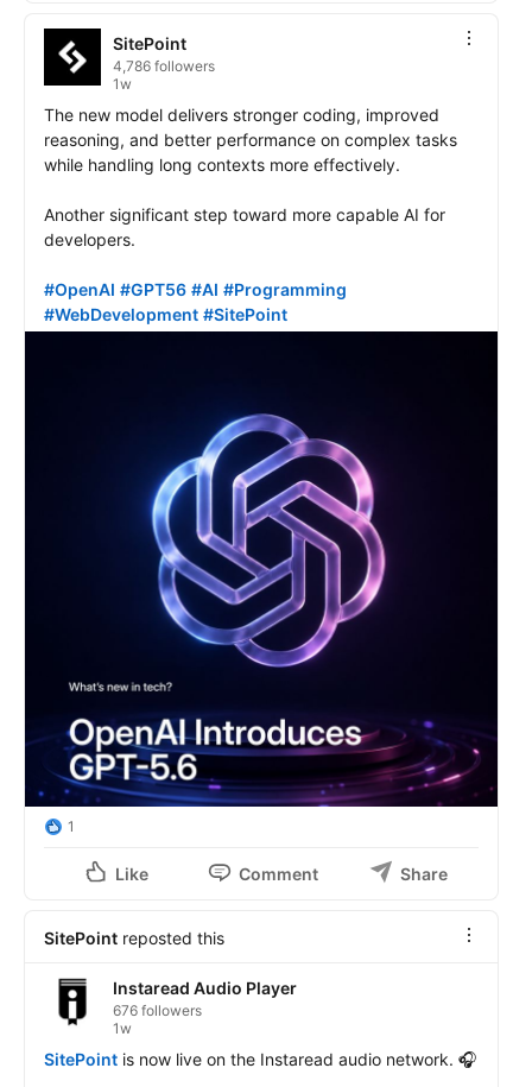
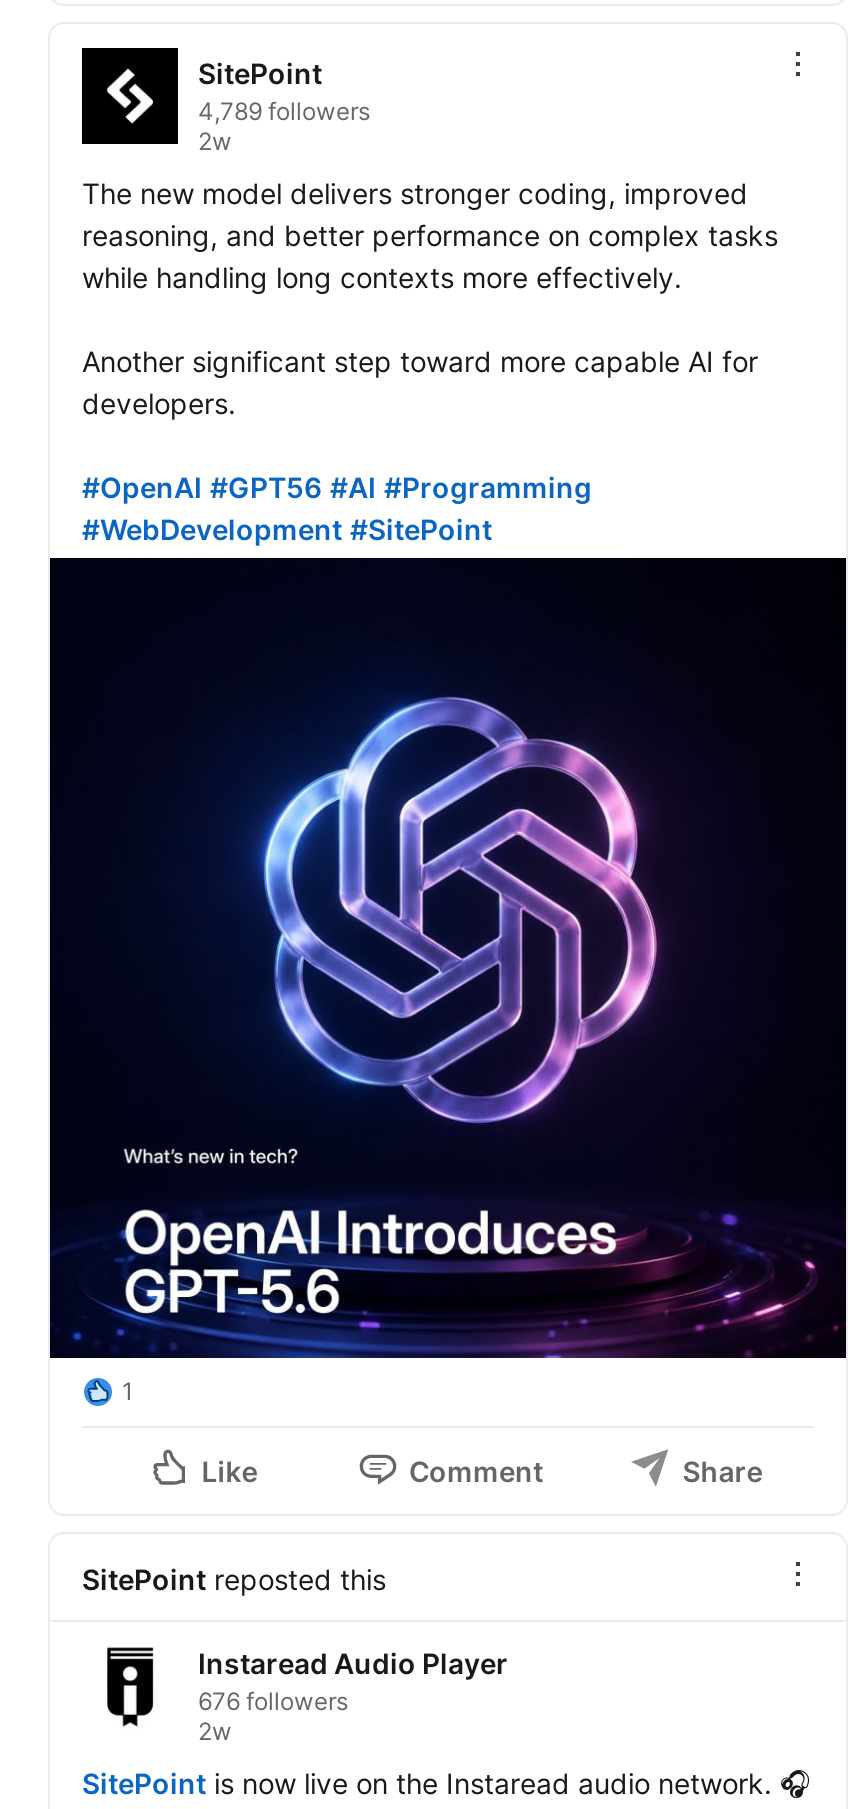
[113,57,215,93] 4,786 followers | 1w -> [198,97,370,157] 4,789 followers | 2w
[113,1020,132,1037] 1w -> [198,1717,232,1747] 2w

